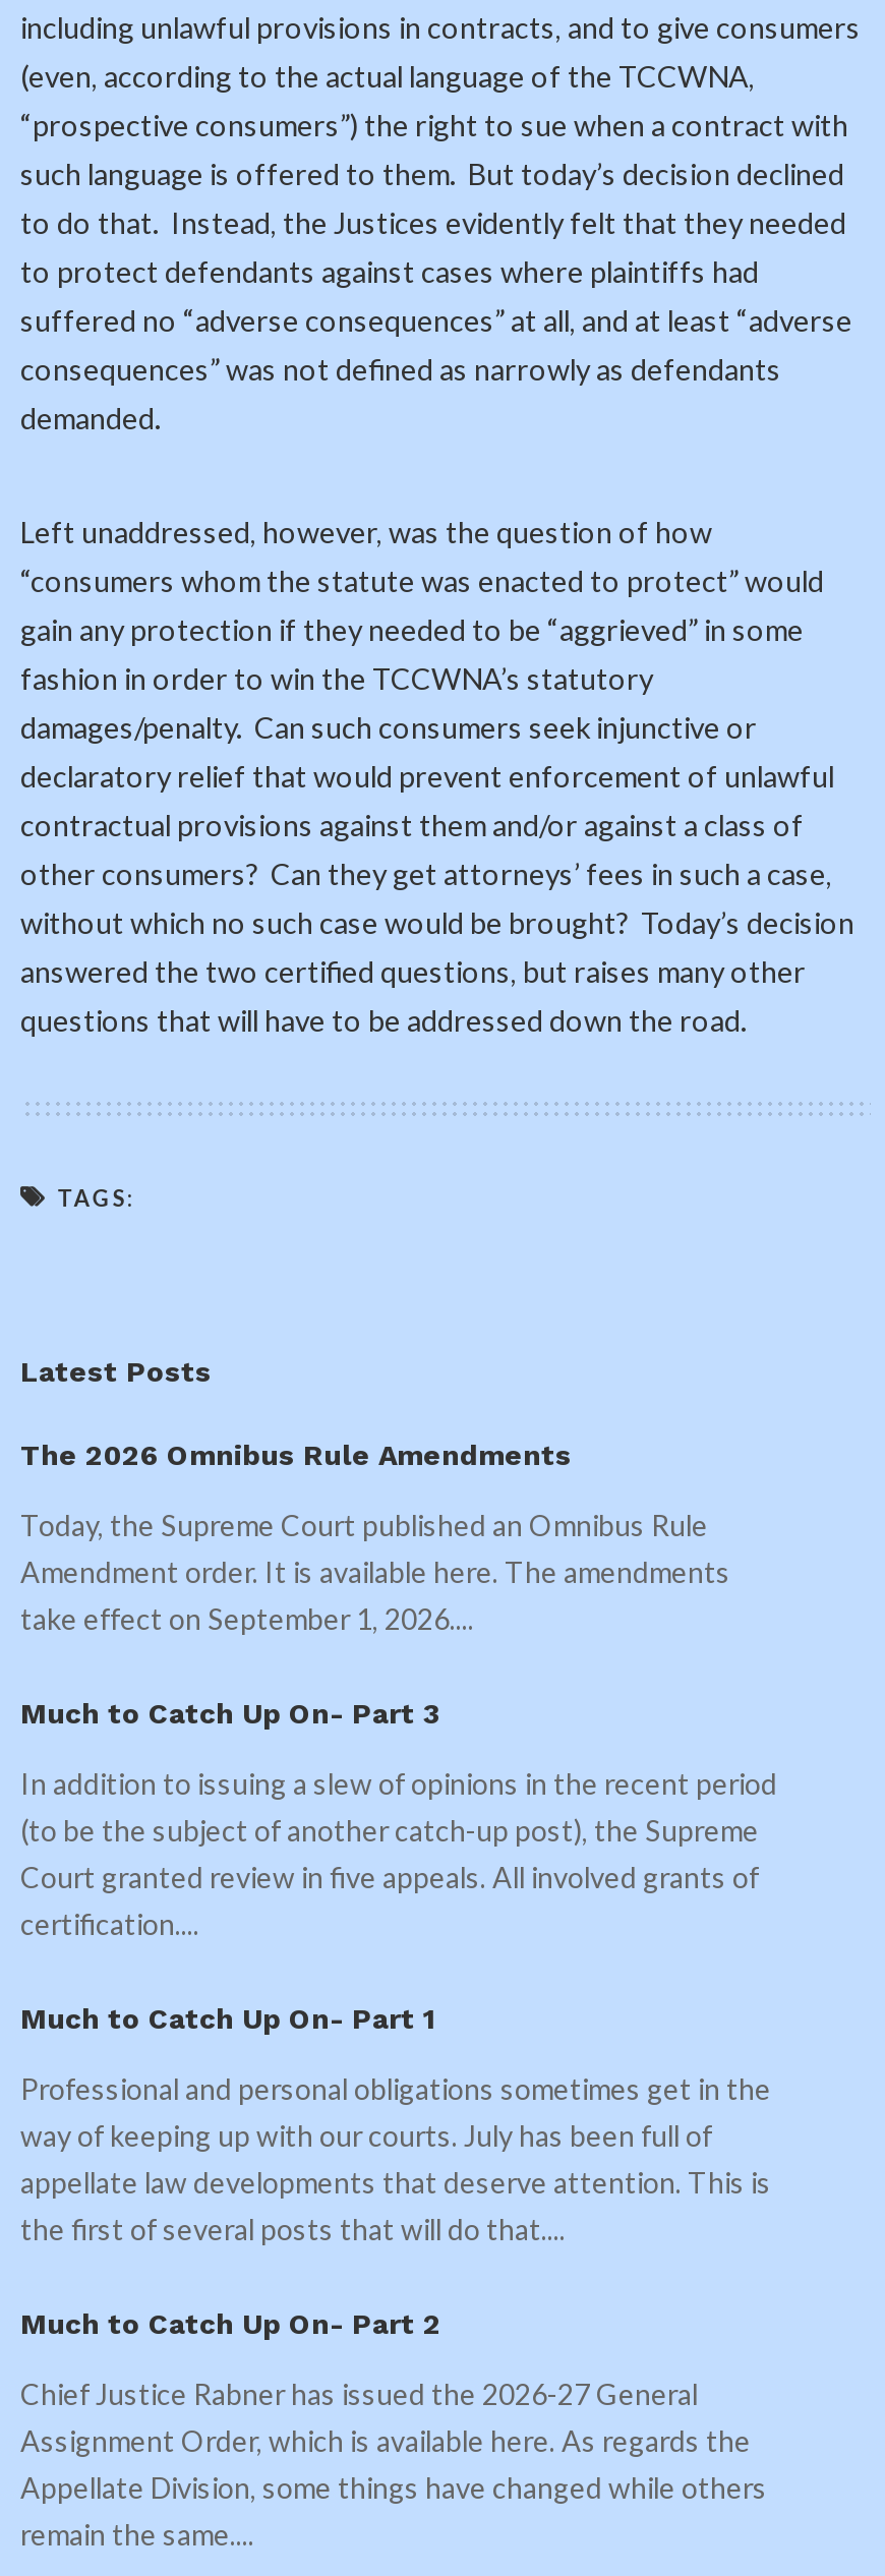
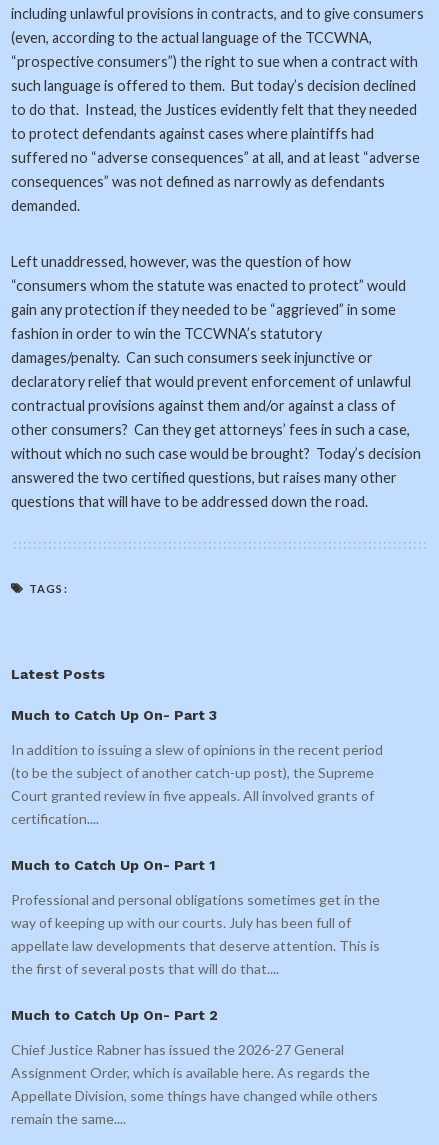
[20,1439,730,1636] The 2026 Omnibus Rule Amendments | Today, the Supreme Court published an Omnibus Rule | Amendment order. It is available here. The amendments | take effect on September 1, 2026.... -> none

